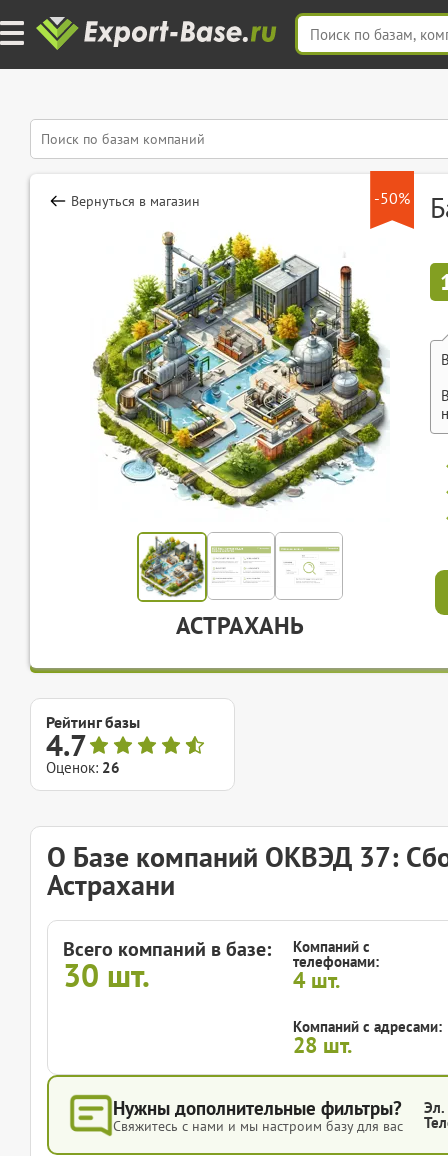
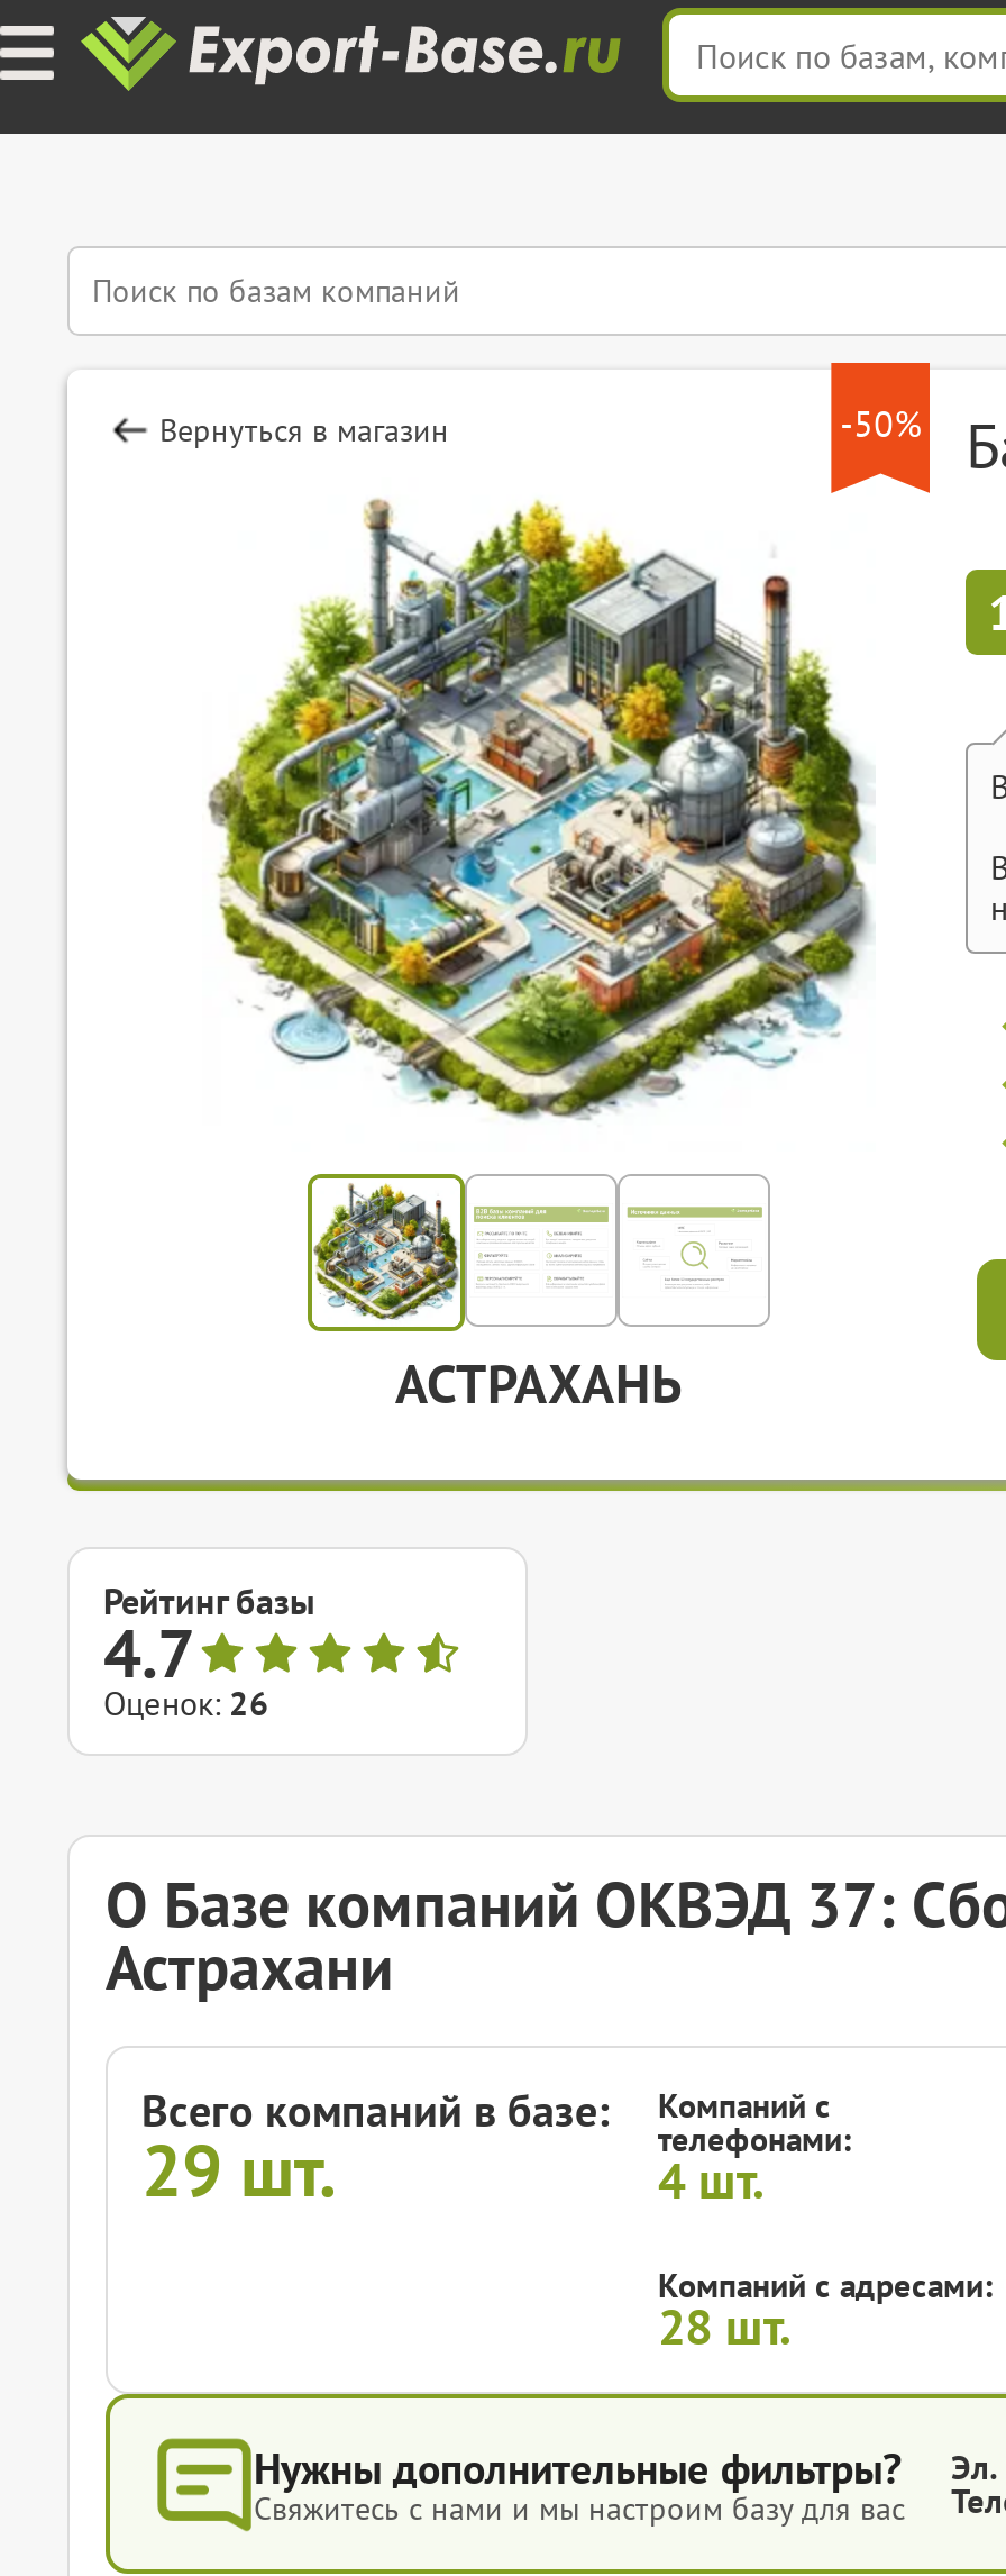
[63,954,150,996] 30шт. -> [141,2122,337,2217] 29шт.

